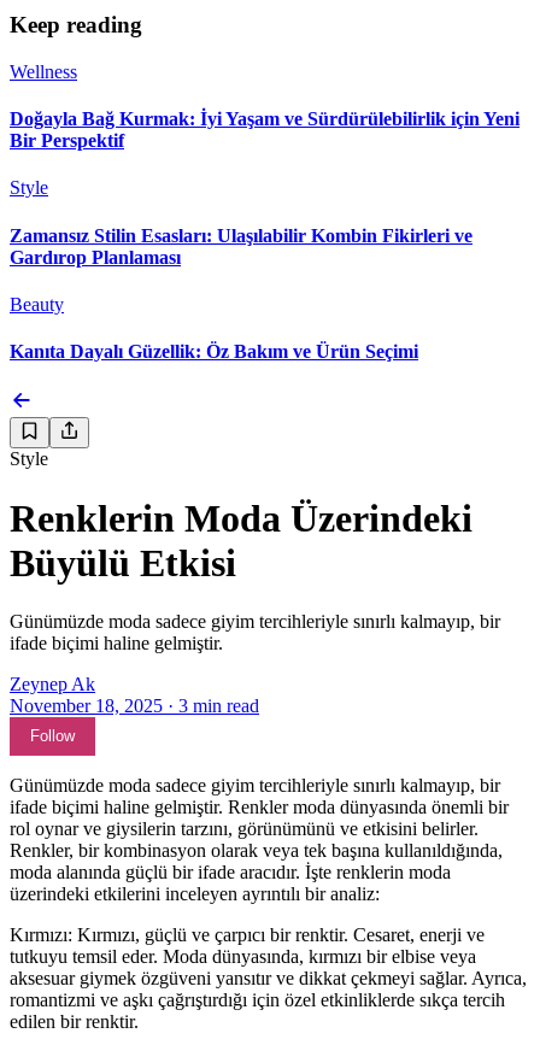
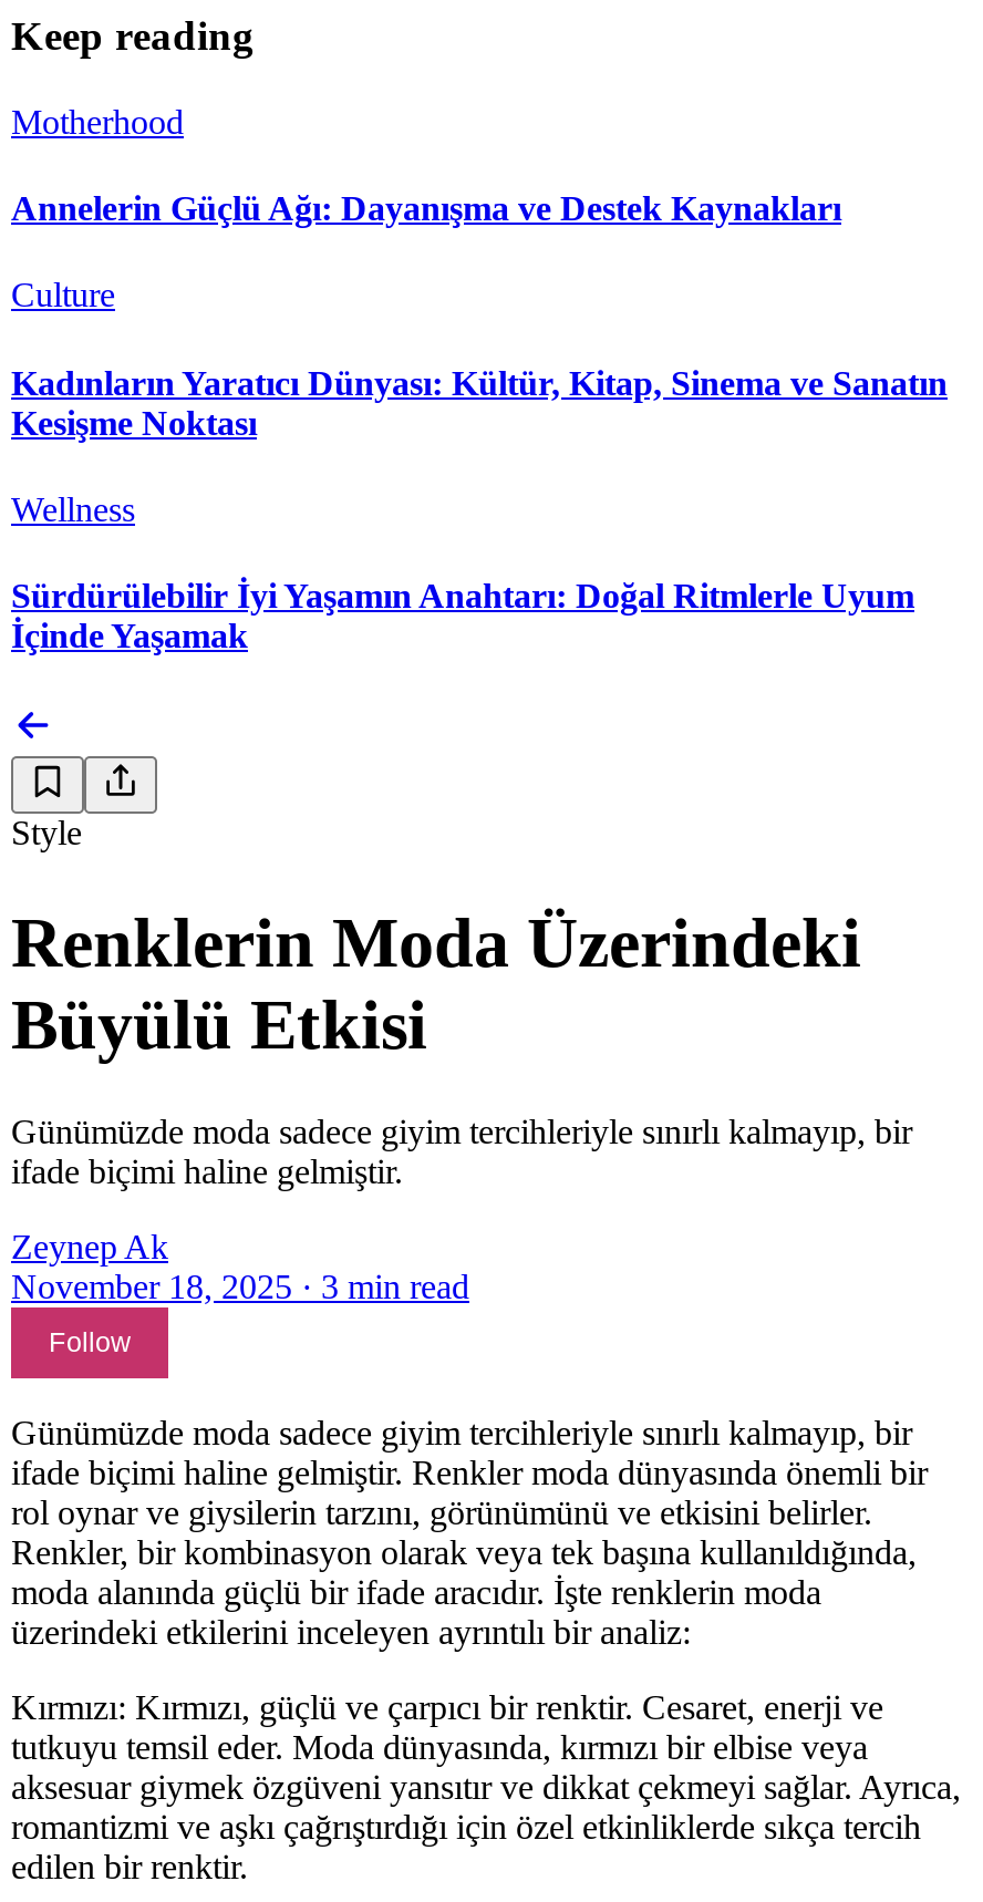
none -> [11,103,948,441] Motherhood | Annelerin Güçlü Ağı: Dayanışma ve Destek Kaynakları | Culture | Kadınların Yaratıcı Dünyası: Kültür, Kitap, Sinema ve Sanatın | Kesişme Noktası
moved [10,61,77,82] -> [11,490,135,528]: Wellness
[10,108,520,362] Doğayla Bağ Kurmak: İyi Yaşam ve Sürdürülebilirlik için Yeni | Bir Perspektif | Style | Zamansız Stilin Esasları: Ulaşılabilir Kombin Fikirleri ve | Gardırop Planlaması | Beauty | Kanıta Dayalı Güzellik: Öz Bakım ve Ürün Seçimi -> [11,577,914,655] Sürdürülebilir İyi Yaşamın Anahtarı: Doğal Ritmlerle Uyum | İçinde Yaşamak

